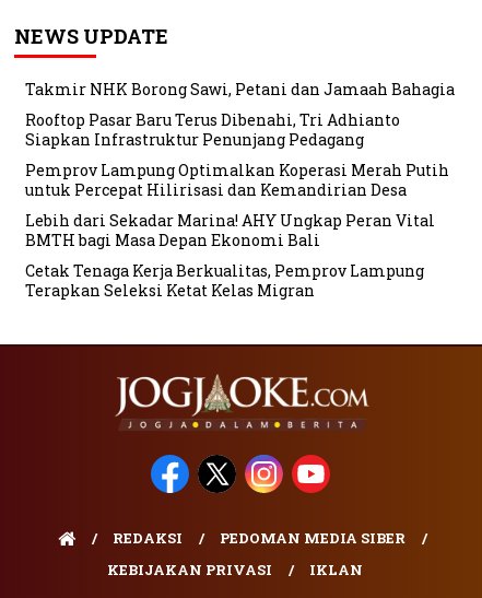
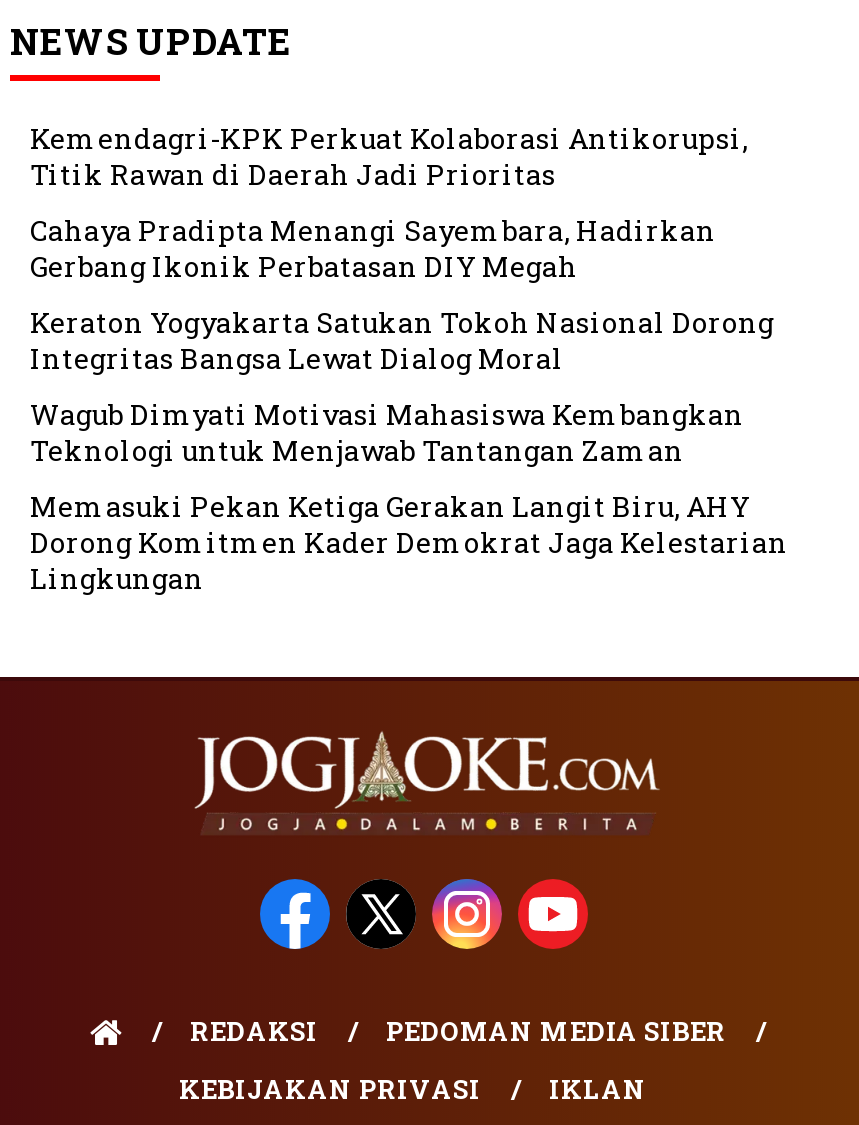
[25,79,455,100] Takmir NHK Borong Sawi, Petani dan Jamaah Bahagia -> [30,120,748,194] Kemendagri-KPK Perkuat Kolaborasi Antikorupsi, | Titik Rawan di Daerah Jadi Prioritas
[25,110,400,150] Rooftop Pasar Baru Terus Dibenahi, Tri Adhianto | Siapkan Infrastruktur Penunjang Pedagang -> [30,212,716,286] Cahaya Pradipta Menangi Sayembara, Hadirkan | Gerbang Ikonik Perbatasan DIY Megah
[25,160,449,200] Pemprov Lampung Optimalkan Koperasi Merah Putih | untuk Percepat Hilirisasi dan Kemandirian Desa -> [30,304,774,378] Keraton Yogyakarta Satukan Tokoh Nasional Dorong | Integritas Bangsa Lewat Dialog Moral
[25,210,435,251] Lebih dari Sekadar Marina! AHY Ungkap Peran Vital | BMTH bagi Masa Depan Ekonomi Bali -> [30,396,744,470] Wagub Dimyati Motivasi Mahasiswa Kembangkan | Teknologi untuk Menjawab Tantangan Zaman
[25,261,424,301] Cetak Tenaga Kerja Berkualitas, Pemprov Lampung | Terapkan Seleksi Ketat Kelas Migran -> [30,488,788,598] Memasuki Pekan Ketiga Gerakan Langit Biru, AHY | Dorong Komitmen Kader Demokrat Jaga Kelestarian | Lingkungan

